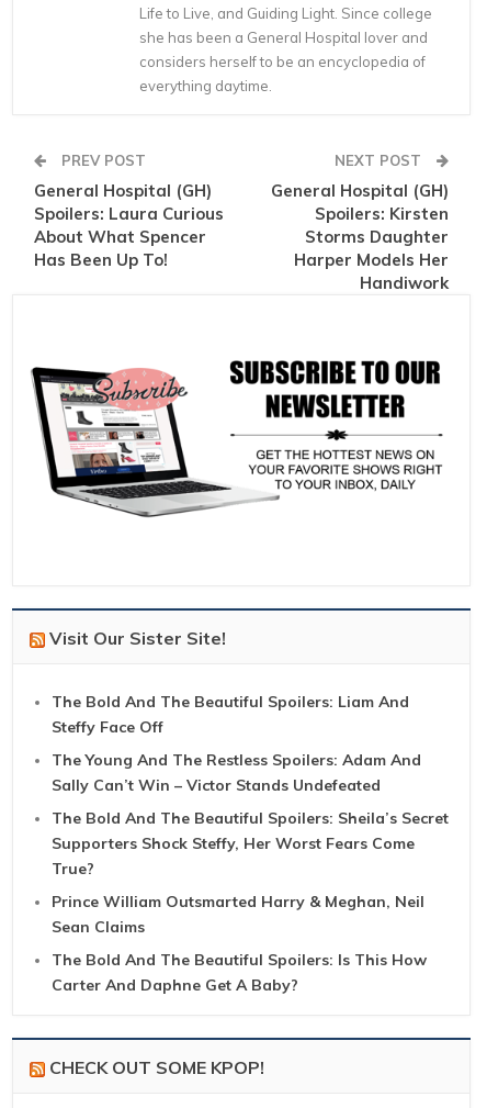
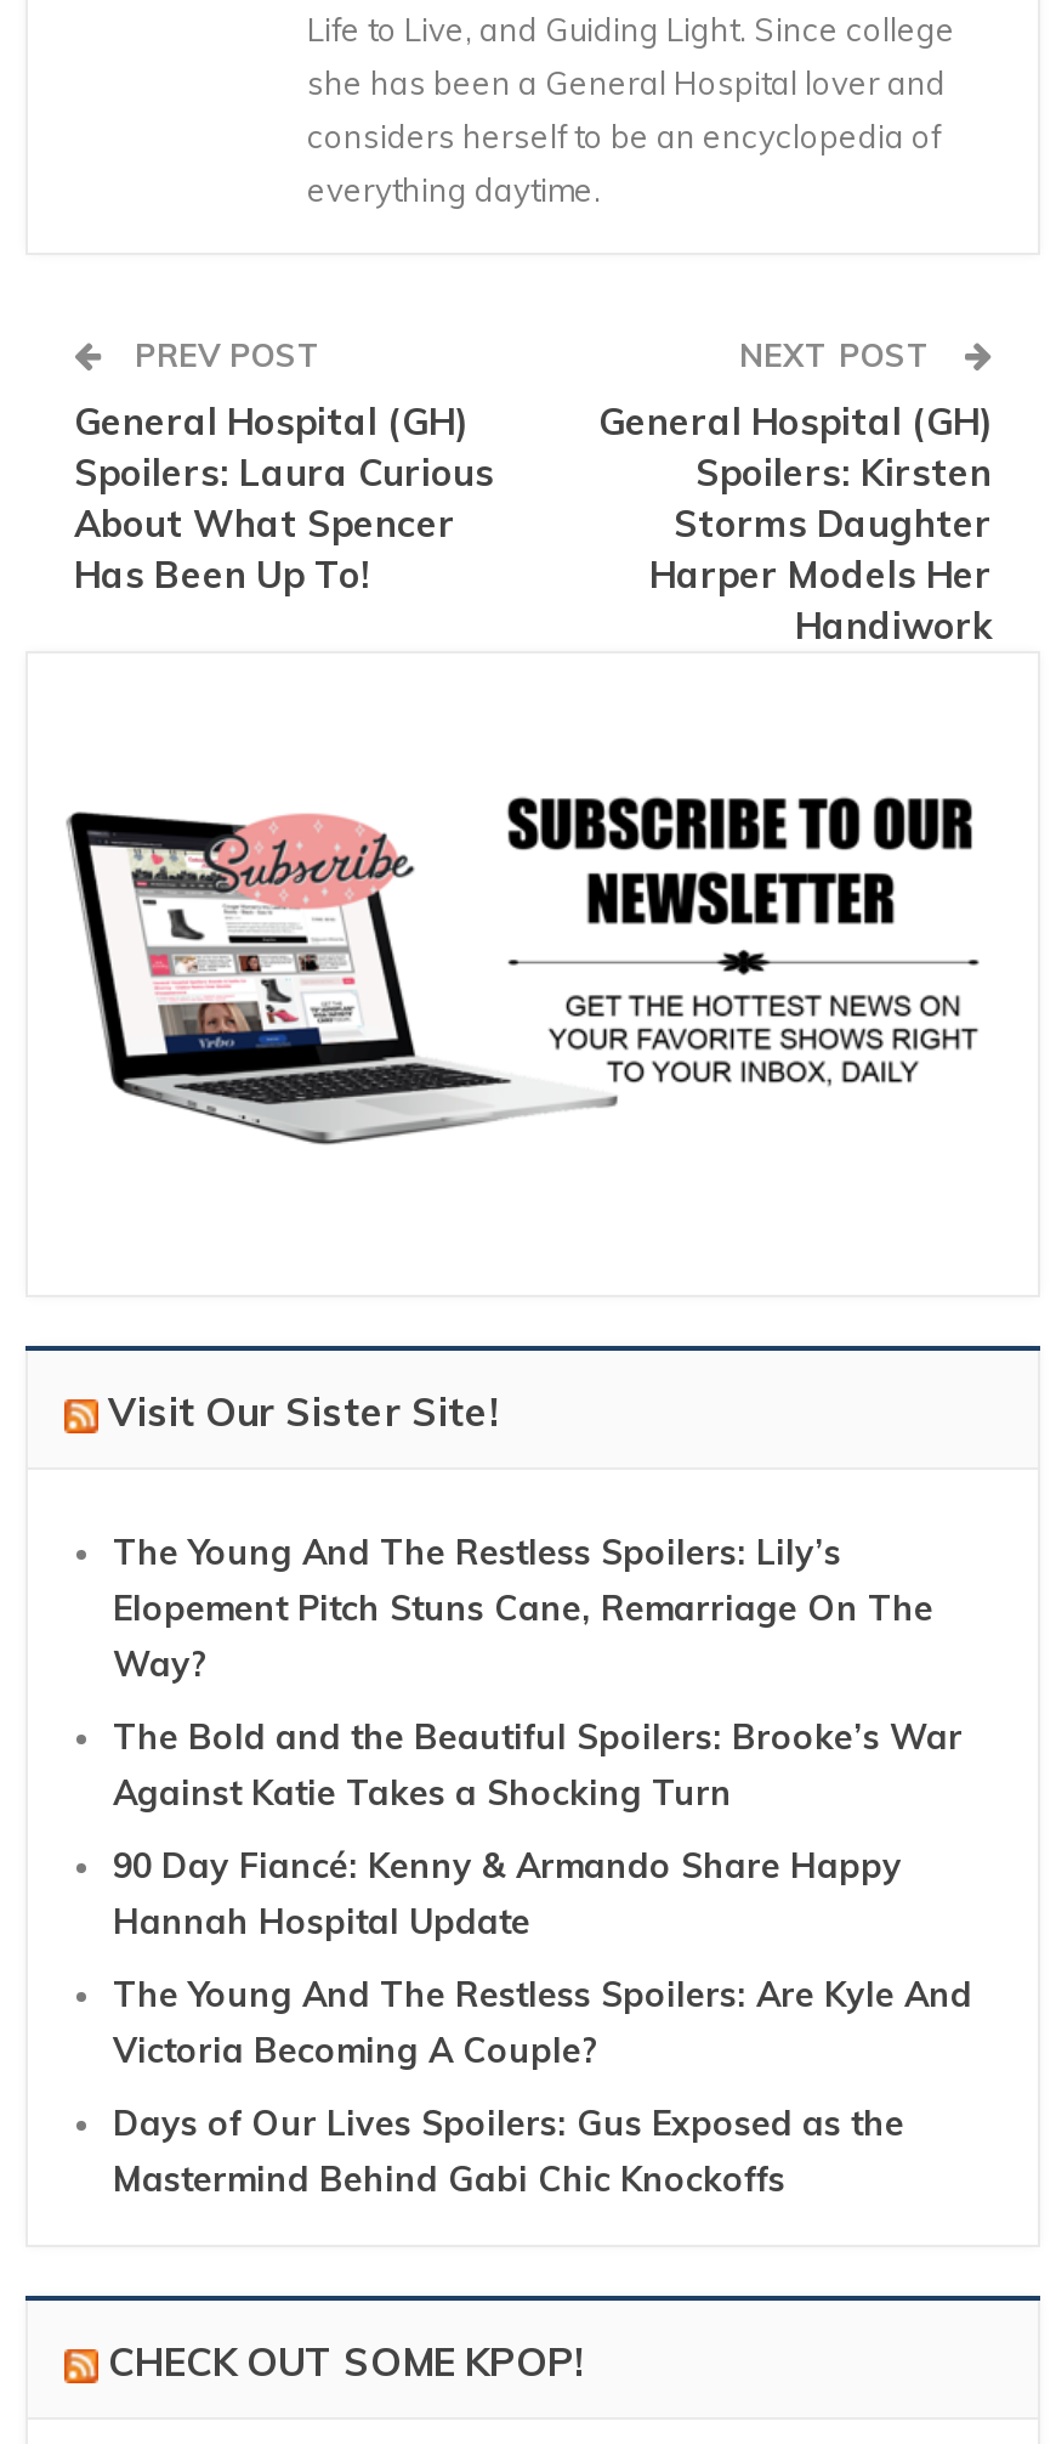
[52,692,409,737] The Bold And The Beautiful Spoilers: Liam And | Steffy Face Off -> [113,1531,933,1687] The Young And The Restless Spoilers: Lily’s | Elopement Pitch Stuns Cane, Remarriage On The | Way?
[52,750,421,795] The Young And The Restless Spoilers: Adam And | Sally Can’t Win – Victor Stands Undefeated -> [113,1716,963,1816] The Bold and the Beautiful Spoilers: Brooke’s War | Against Katie Takes a Shocking Turn
[52,809,449,879] The Bold And The Beautiful Spoilers: Sheila’s Secret | Supporters Shock Steffy, Her Worst Fears Come | True? -> [113,1845,902,1944] 90 Day Fiancé: Kenny & Armando Share Happy | Hannah Hospital Update
[52,892,424,937] Prince William Outsmarted Harry & Meghan, Neil | Sean Claims -> [113,1973,972,2073] The Young And The Restless Spoilers: Are Kyle And | Victoria Becoming A Couple?
[52,950,427,995] The Bold And The Beautiful Spoilers: Is This How | Carter And Daphne Get A Baby? -> [113,2102,904,2202] Days of Our Lives Spoilers: Gus Exposed as the | Mastermind Behind Gabi Chic Knockoffs

